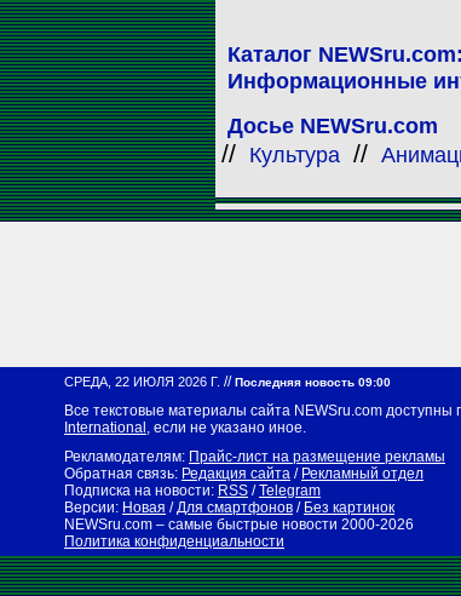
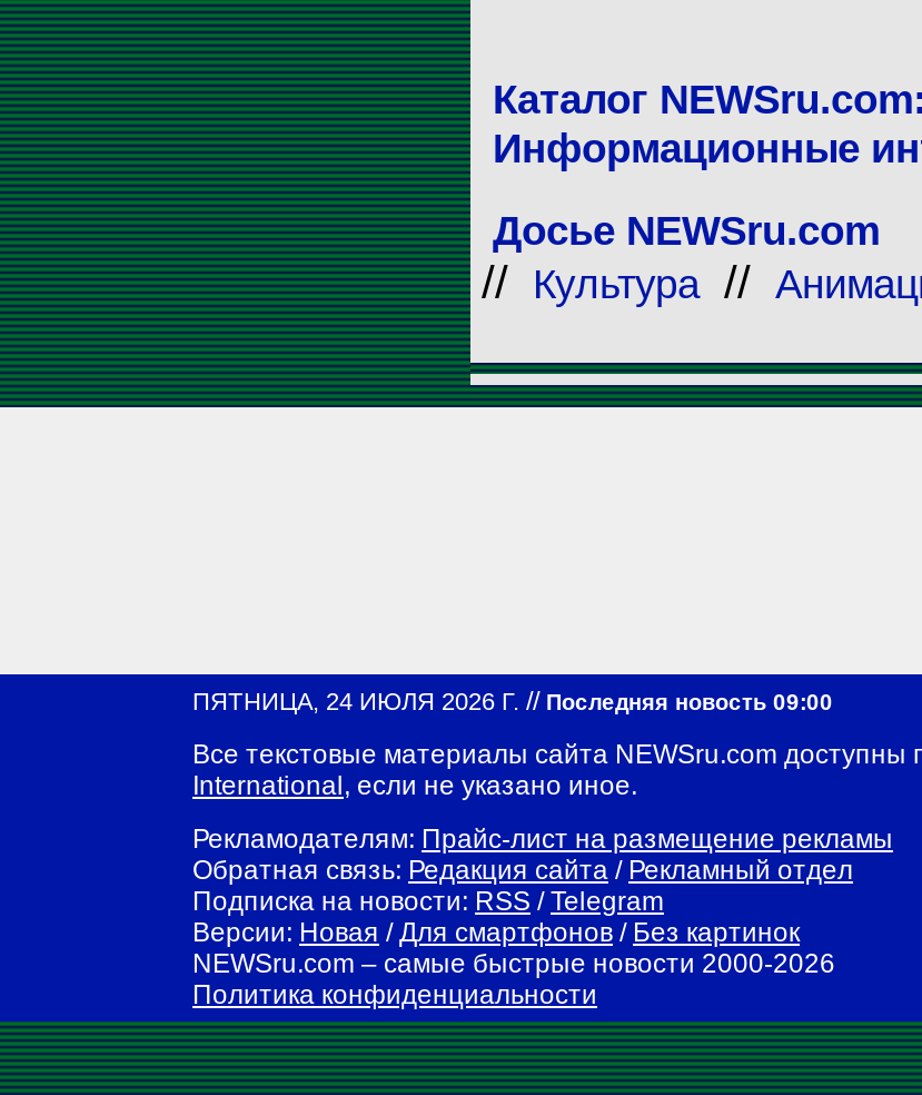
[64,373,391,390] СРЕДА, 22 ИЮЛЯ 2026 Г. // Последняя новость 09:00 -> [192,685,833,717] ПЯТНИЦА, 24 ИЮЛЯ 2026 Г. // Последняя новость 09:00

